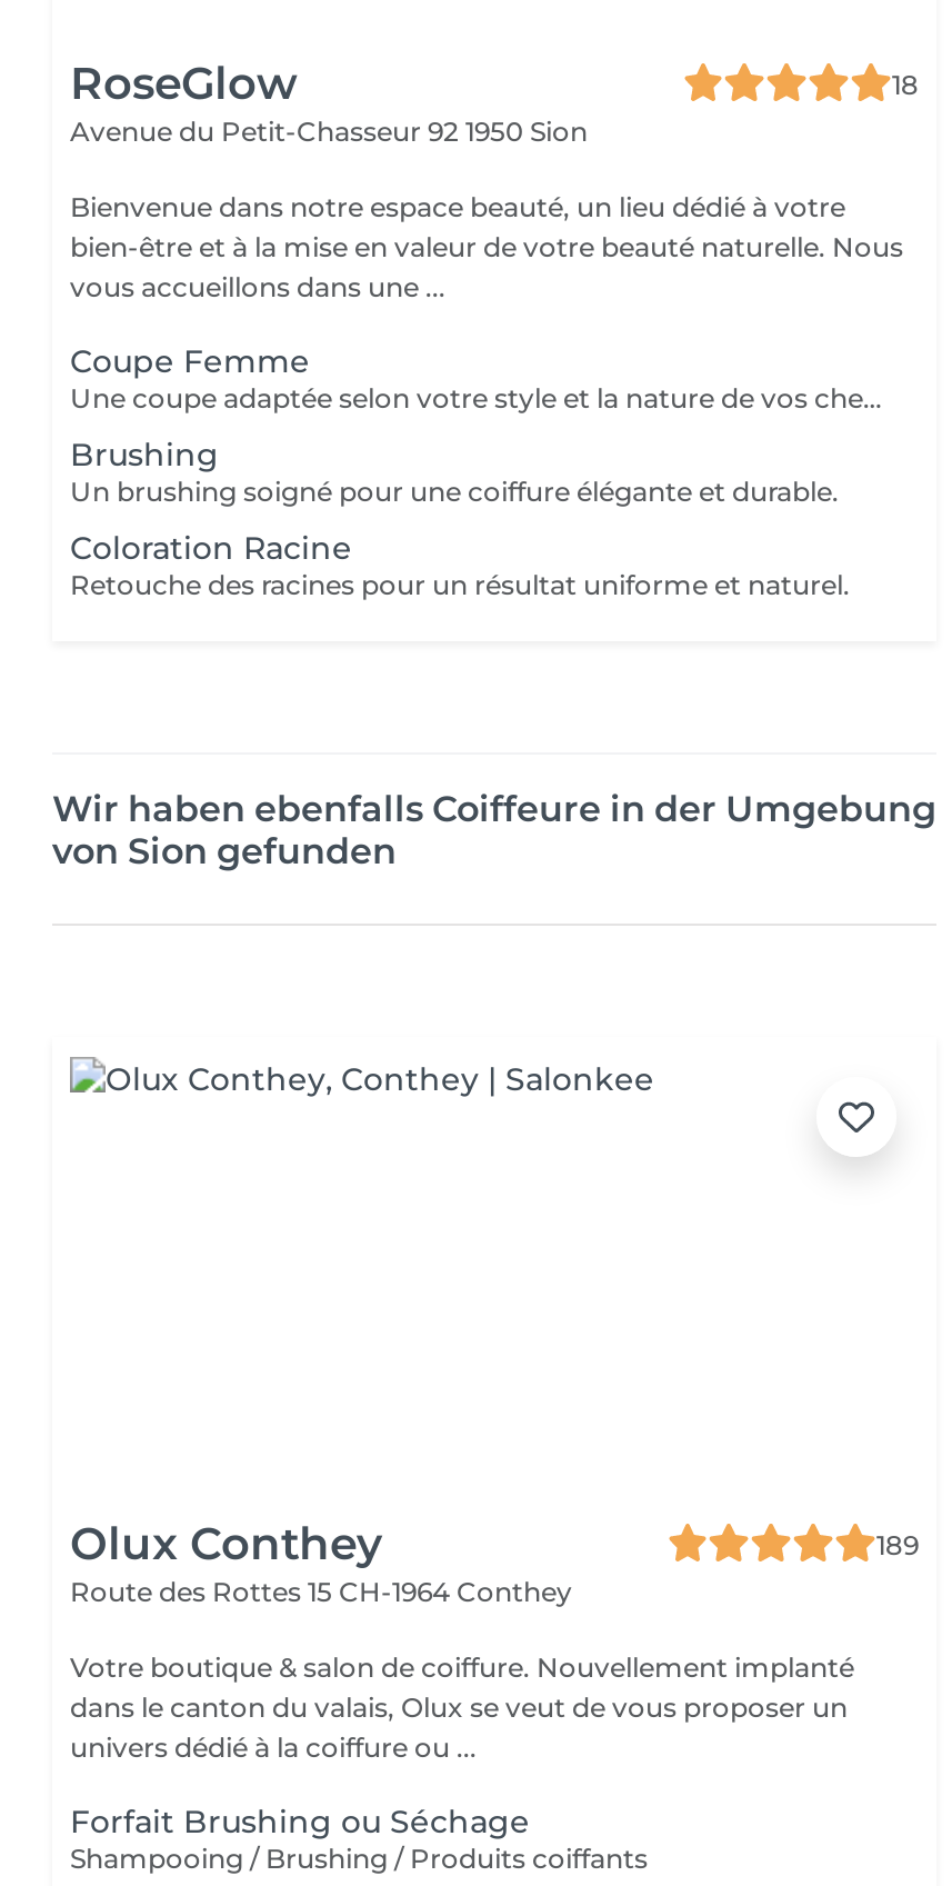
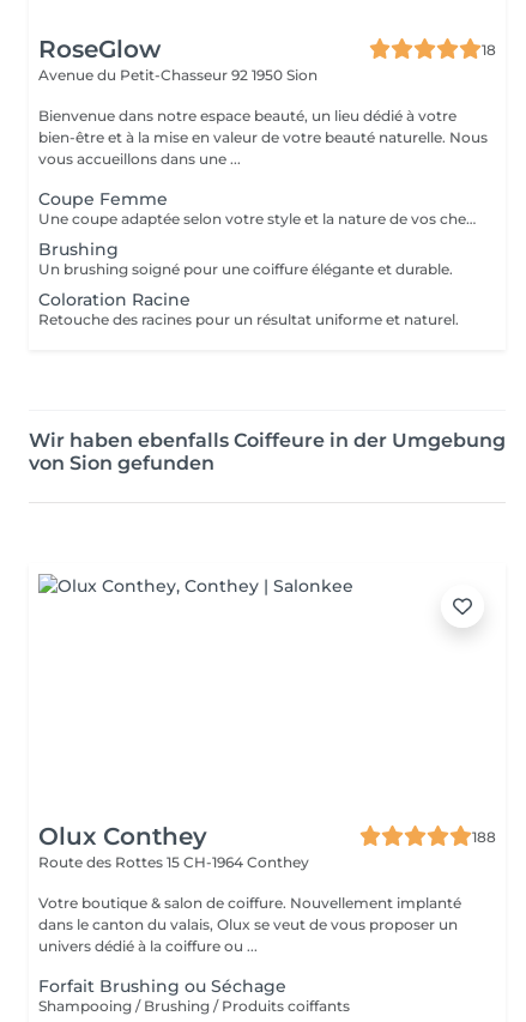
[876,1528,919,1561] 189 -> [472,828,496,846] 188

